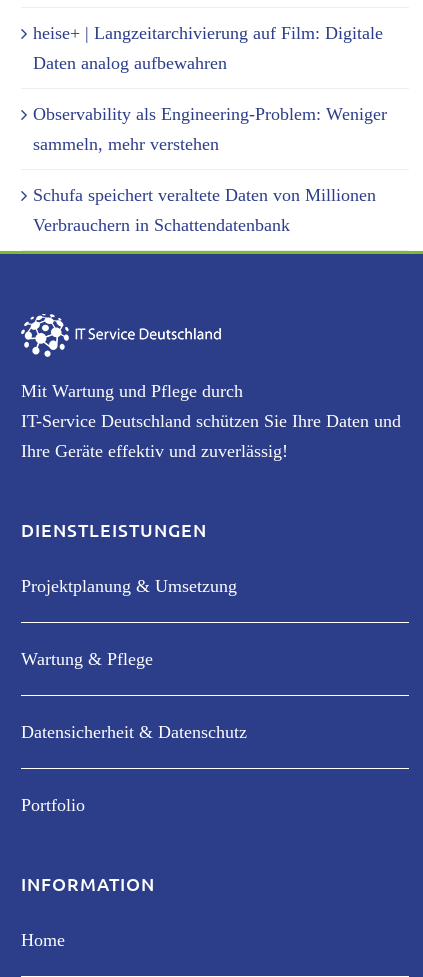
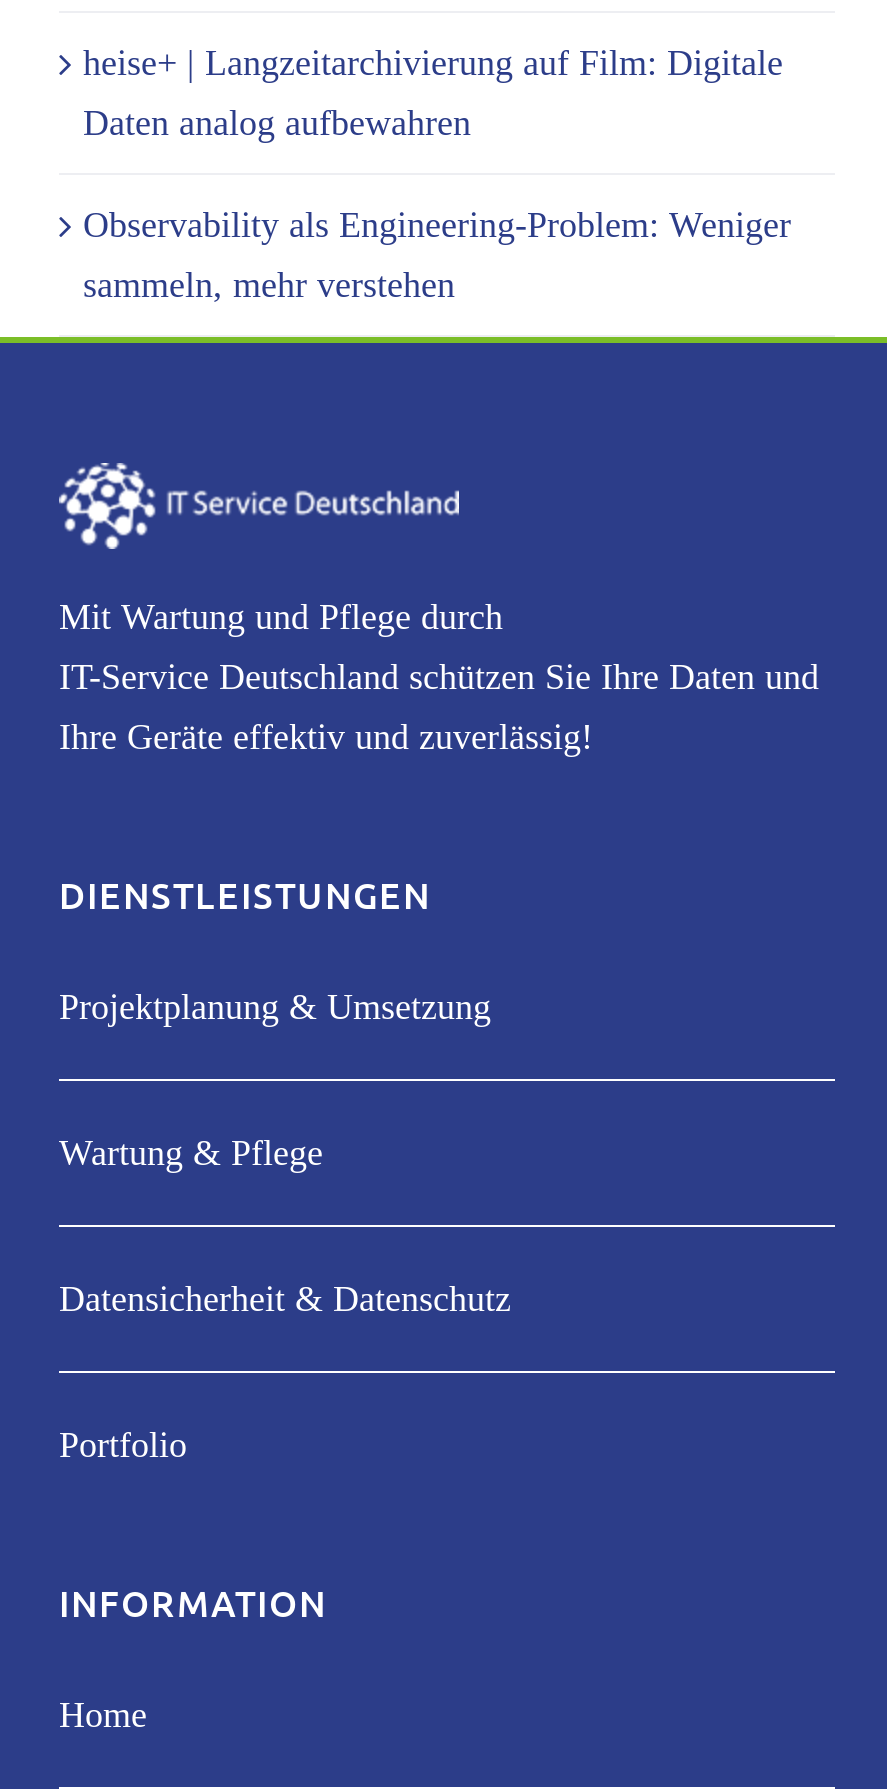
[33,185,376,235] Schufa speichert veraltete Daten von Millionen | Verbrauchern in Schattendatenbank -> none

